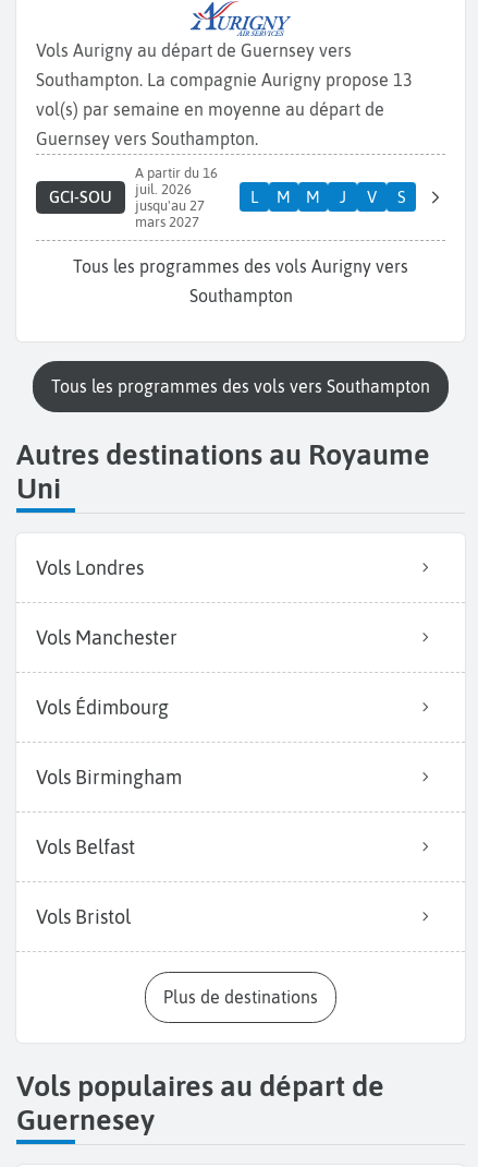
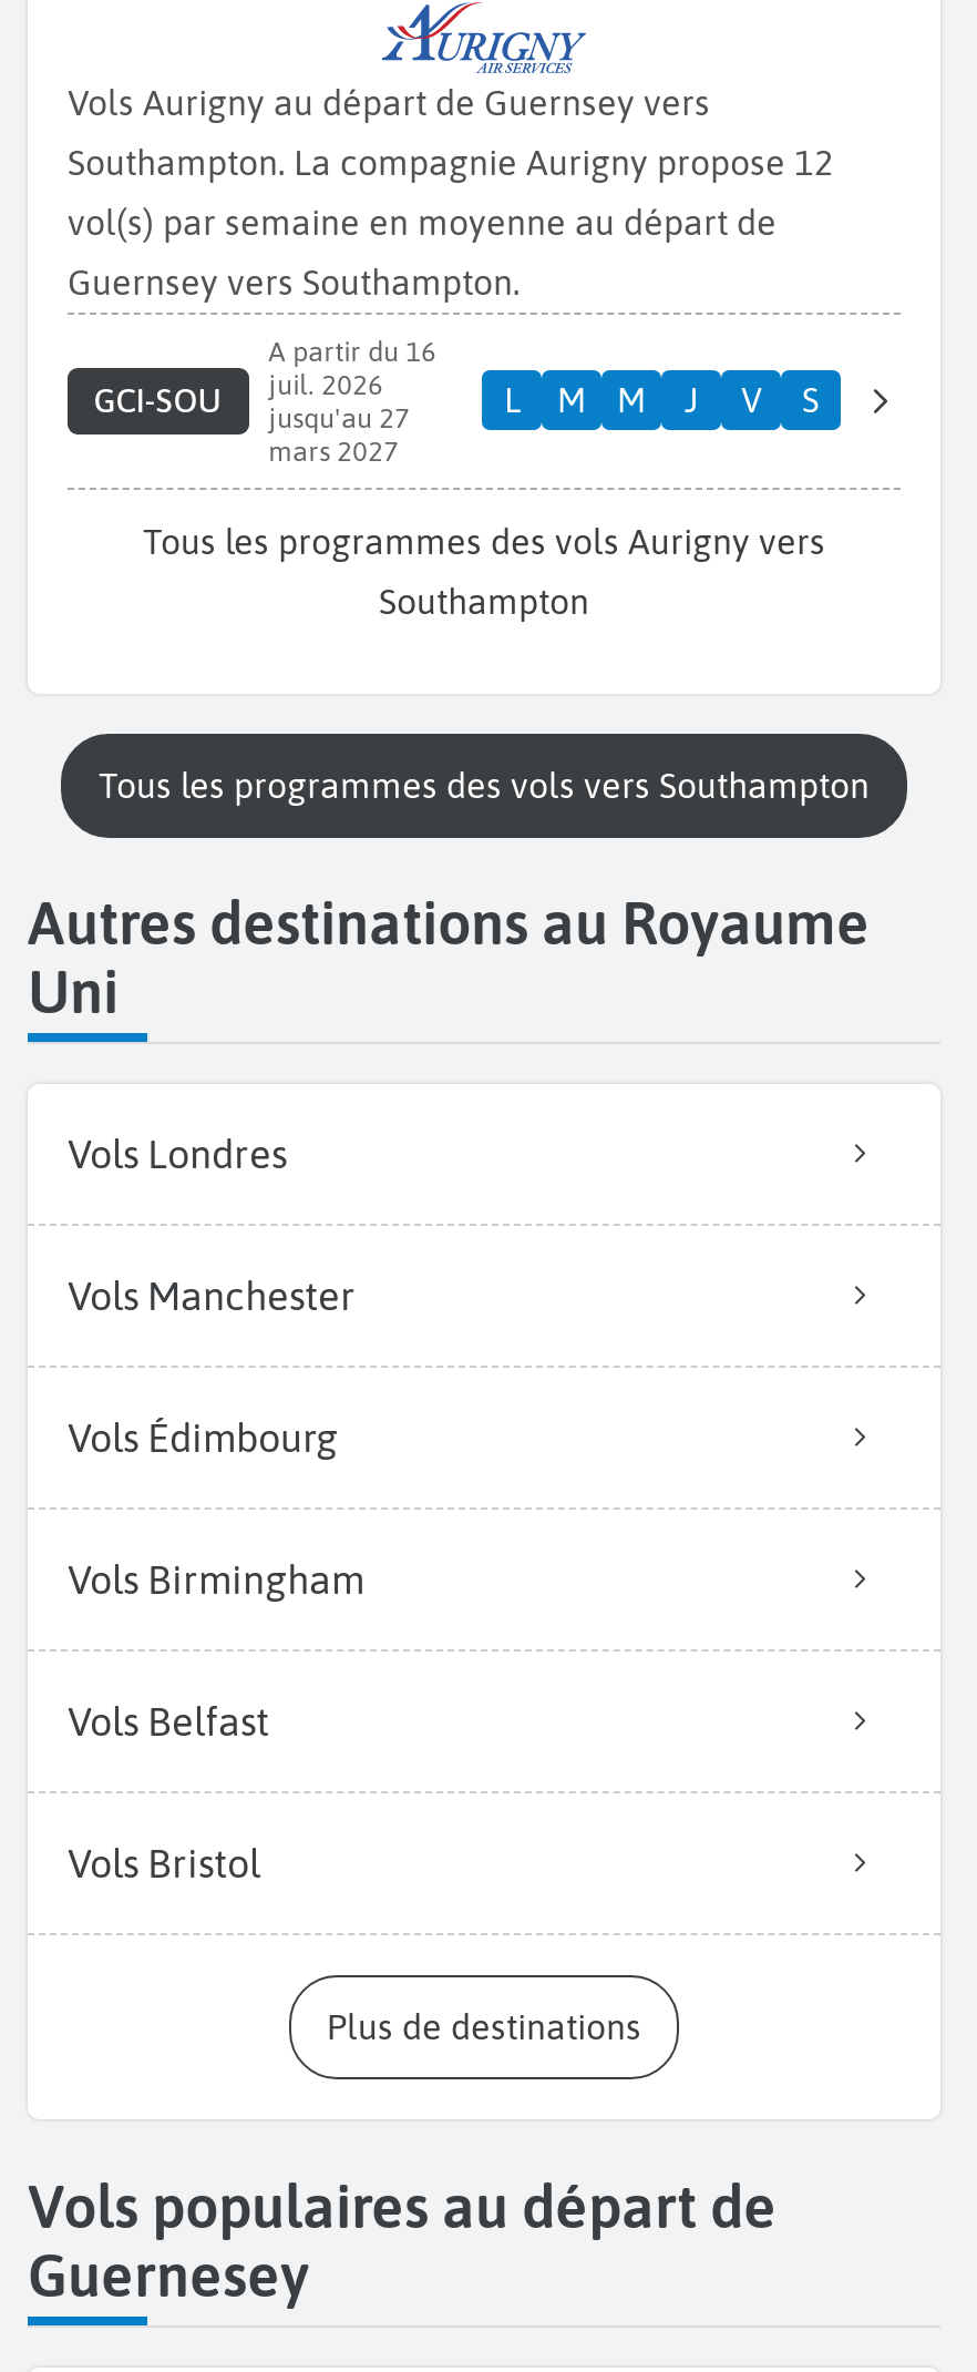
[36,70,413,89] Southampton. La compagnie Aurigny propose 13 -> [68,142,834,182] Southampton. La compagnie Aurigny propose 12

